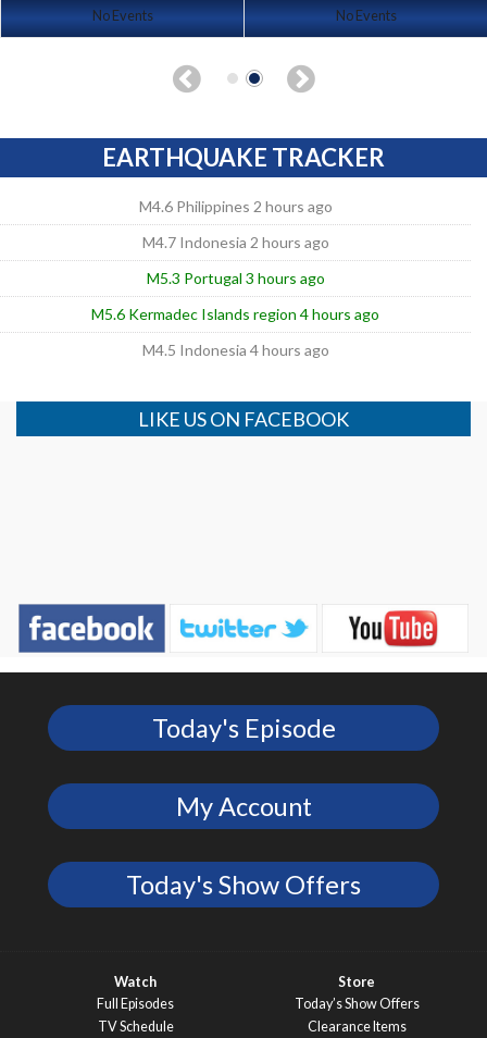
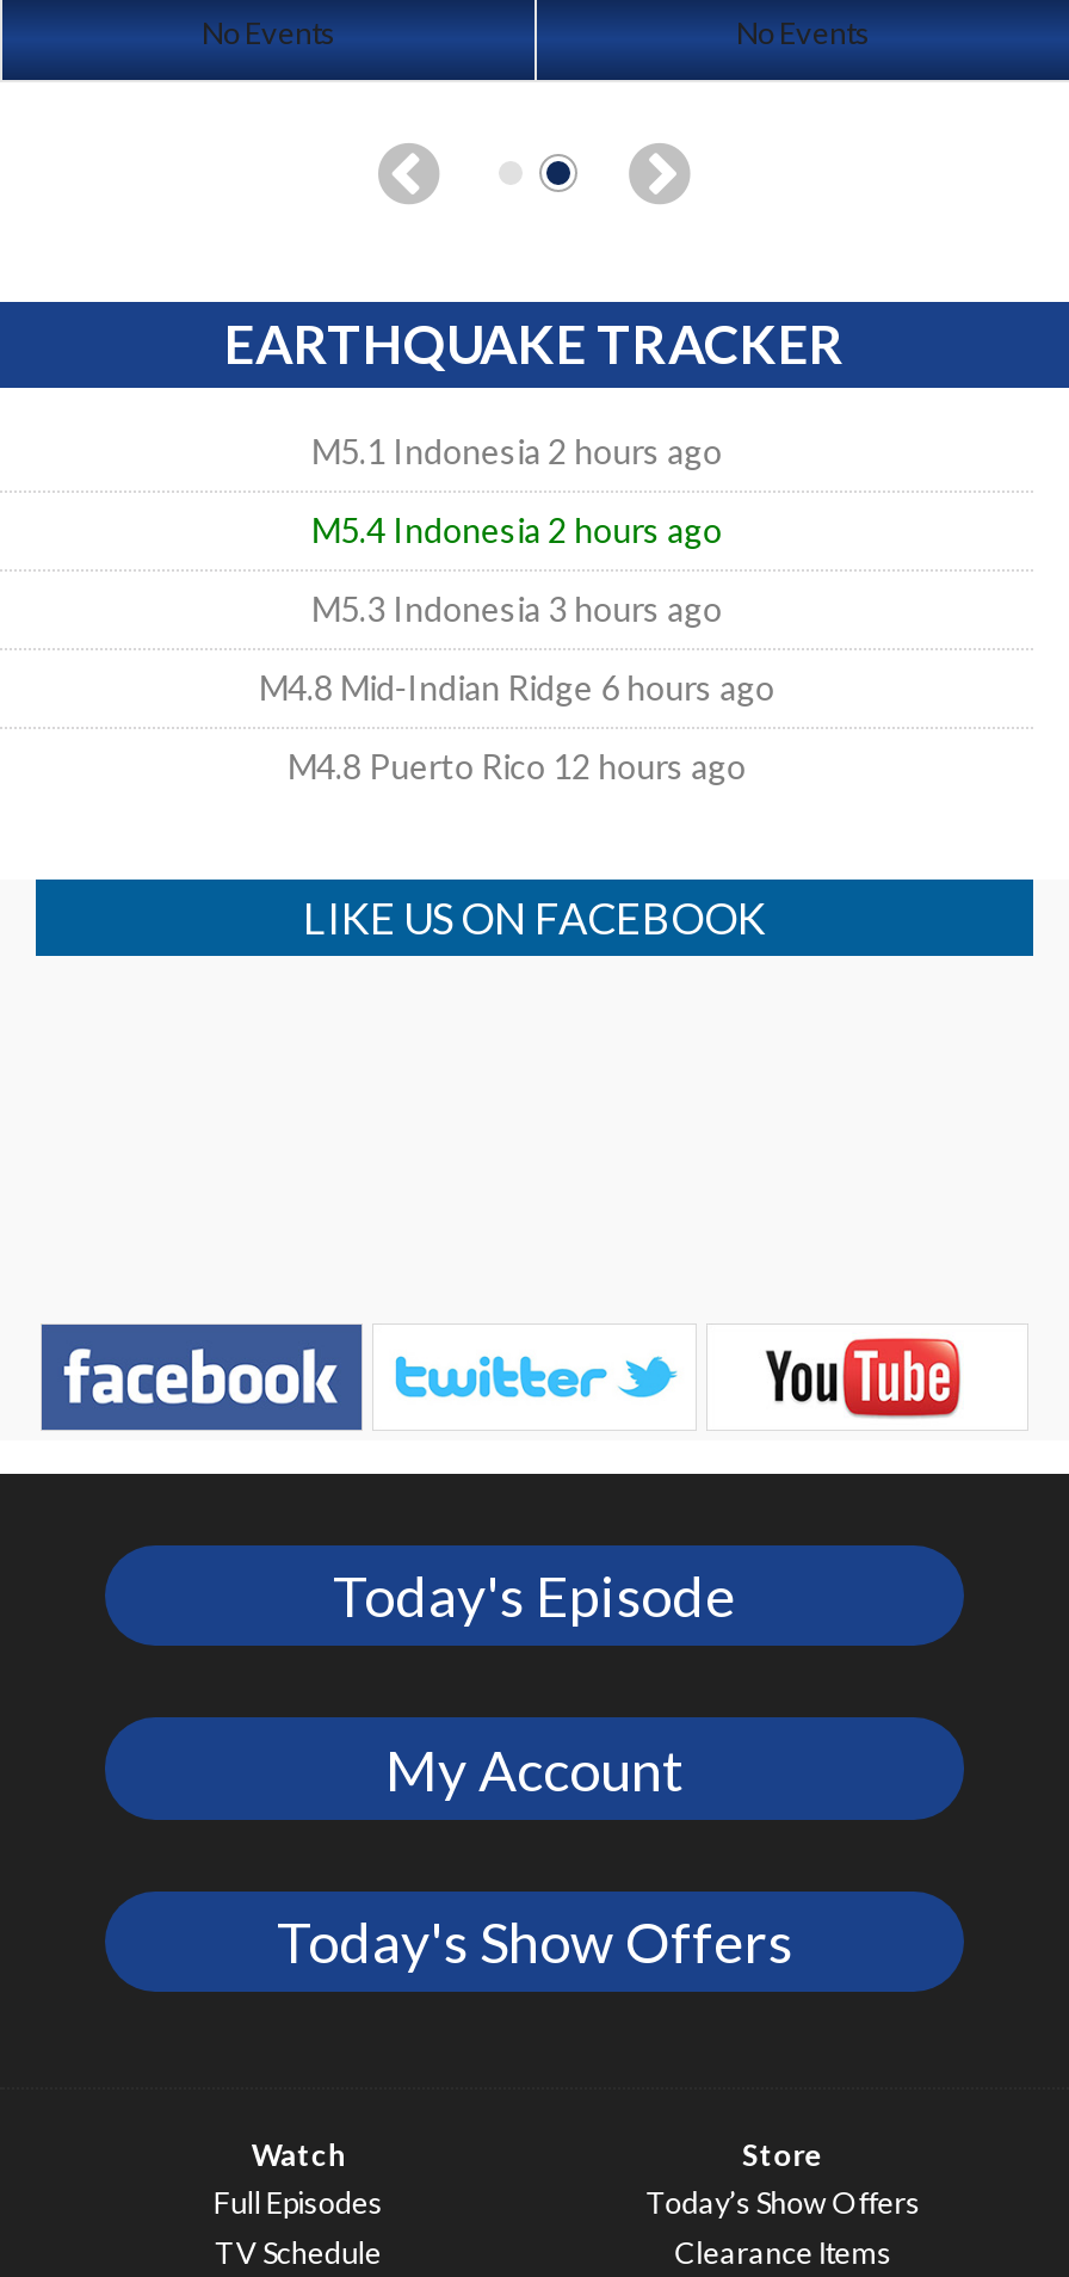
[139,197,332,215] M4.6 Philippines 2 hours ago -> [312,431,722,472] M5.1 Indonesia 2 hours ago
[142,233,329,251] M4.7 Indonesia 2 hours ago -> [312,510,722,551] M5.4 Indonesia 2 hours ago
[146,268,325,287] M5.3 Portugal 3 hours ago -> [312,589,722,629] M5.3 Indonesia 3 hours ago
[91,304,379,323] M5.6 Kermadec Islands region 4 hours ago -> [259,668,775,708] M4.8 Mid-Indian Ridge 6 hours ago
[142,340,329,359] M4.5 Indonesia 4 hours ago -> [288,746,746,787] M4.8 Puerto Rico 12 hours ago

